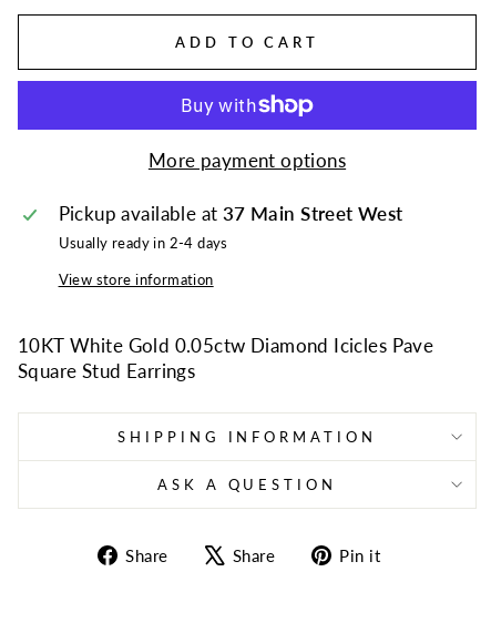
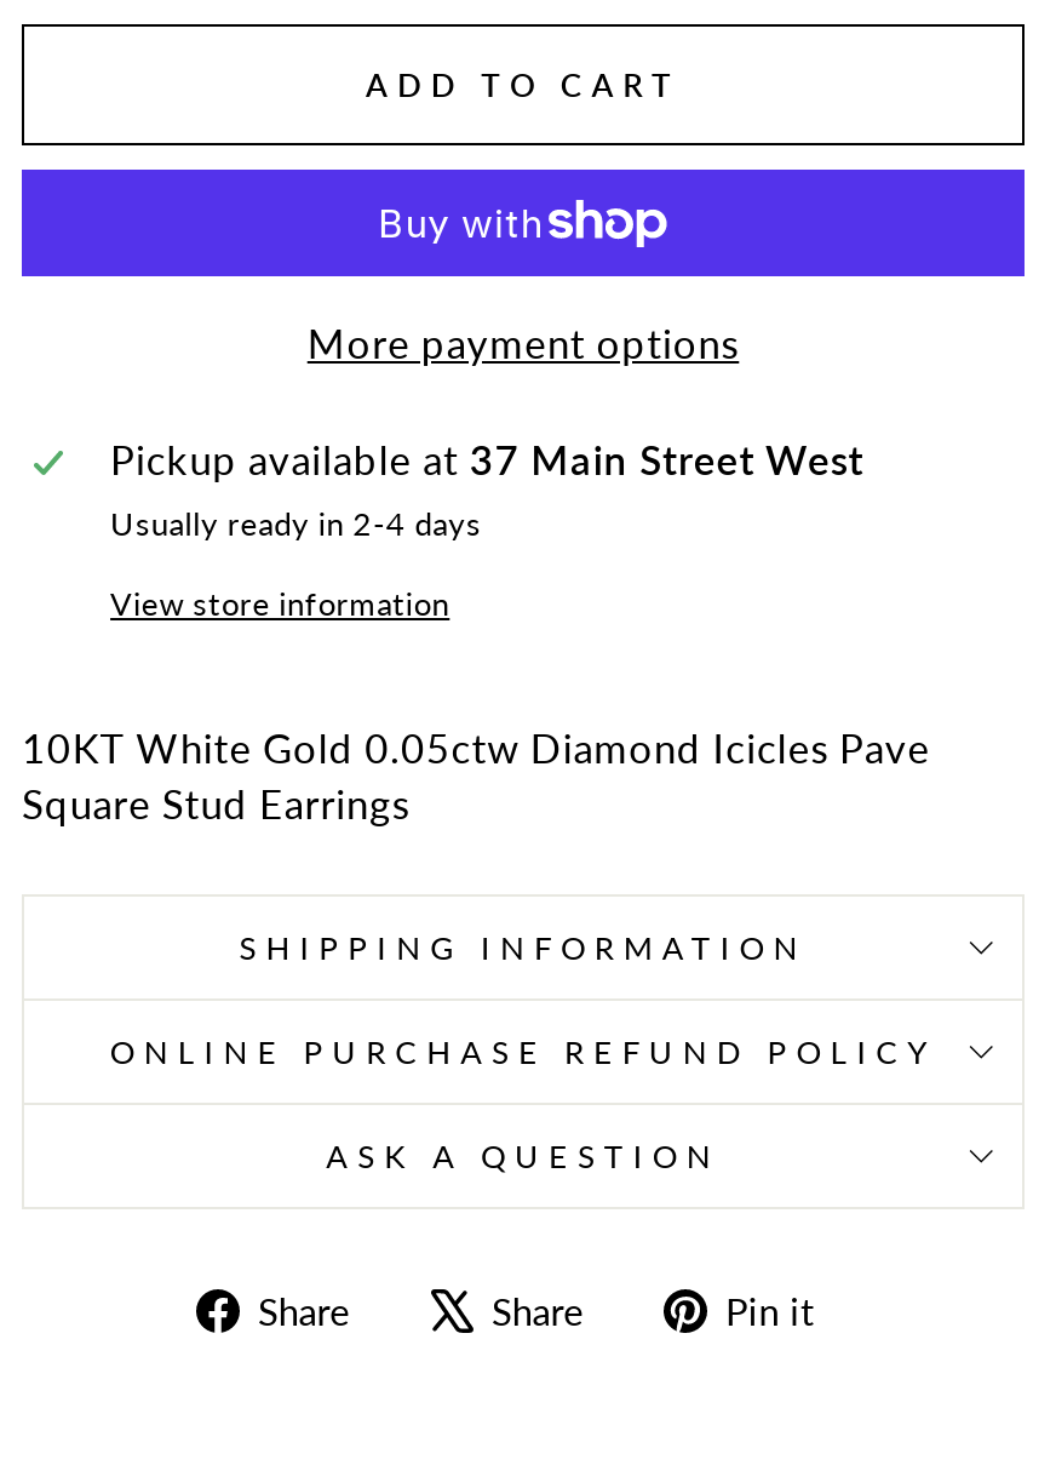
none -> [110,1031,936,1070] ONLINE PURCHASE REFUND POLICY

